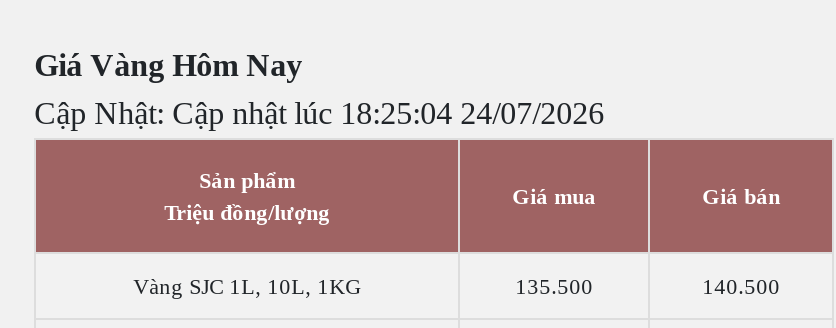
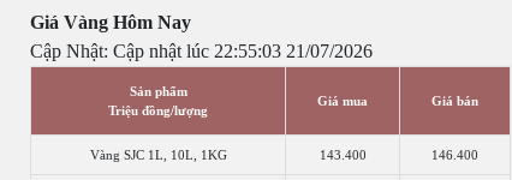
[34,95,604,129] Cập Nhật: Cập nhật lúc 18:25:04 24/07/2026 -> [30,40,373,61] Cập Nhật: Cập nhật lúc 22:55:03 21/07/2026
[515,273,593,297] 135.500 -> [319,147,366,162] 143.400
[702,273,780,297] 140.500 -> [432,147,478,162] 146.400

